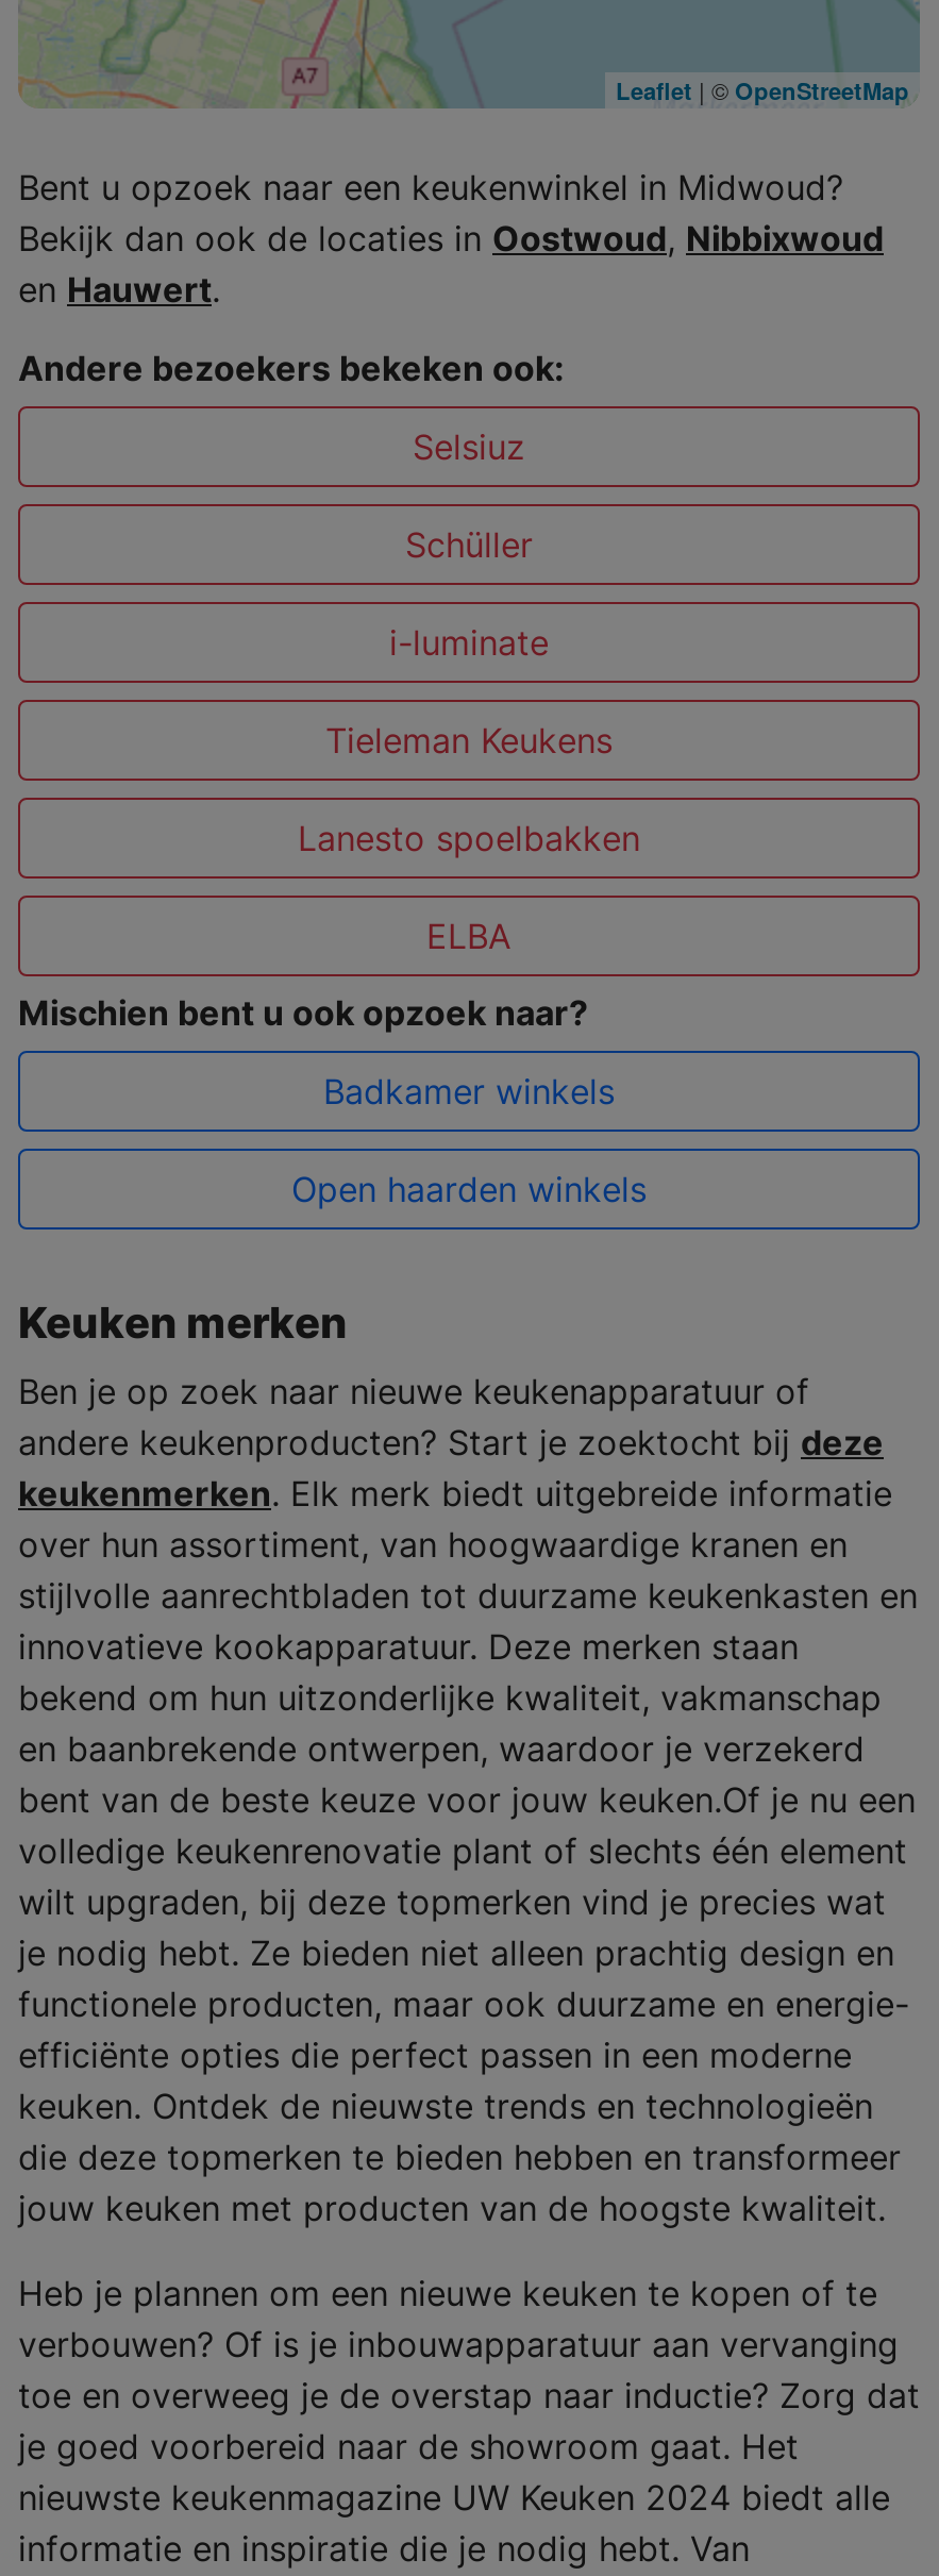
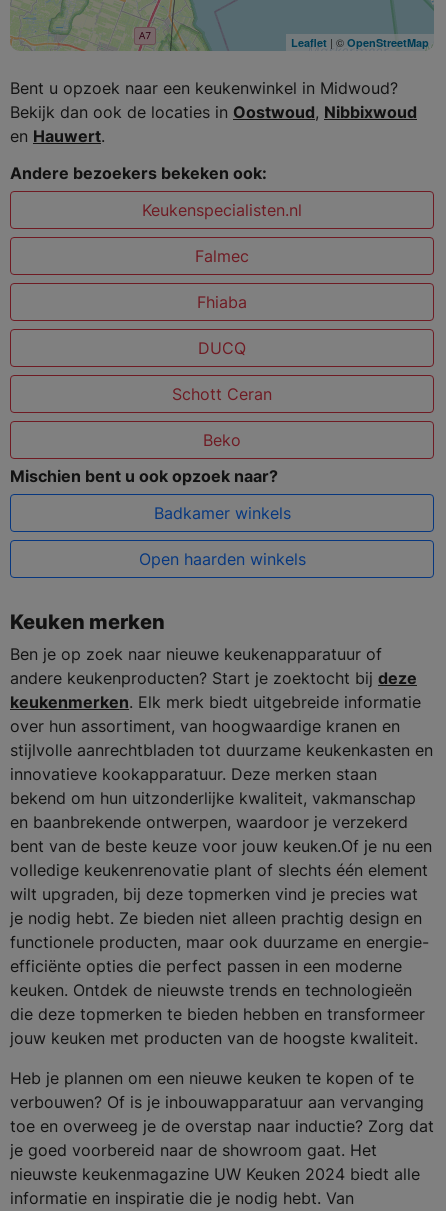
[413,426,525,469] Selsiuz -> [142,200,302,220] Keukenspecialisten.nl
[405,524,533,567] Schüller -> [195,246,249,266] Falmec
[389,622,549,665] i-luminate -> [197,292,247,312] Fhiaba
[325,720,613,762] Tieleman Keukens -> [198,338,246,358] DUCQ
[298,818,640,860] Lanesto spoelbakken -> [172,384,272,404] Schott Ceran
[426,916,512,958] ELBA -> [203,430,241,450] Beko

